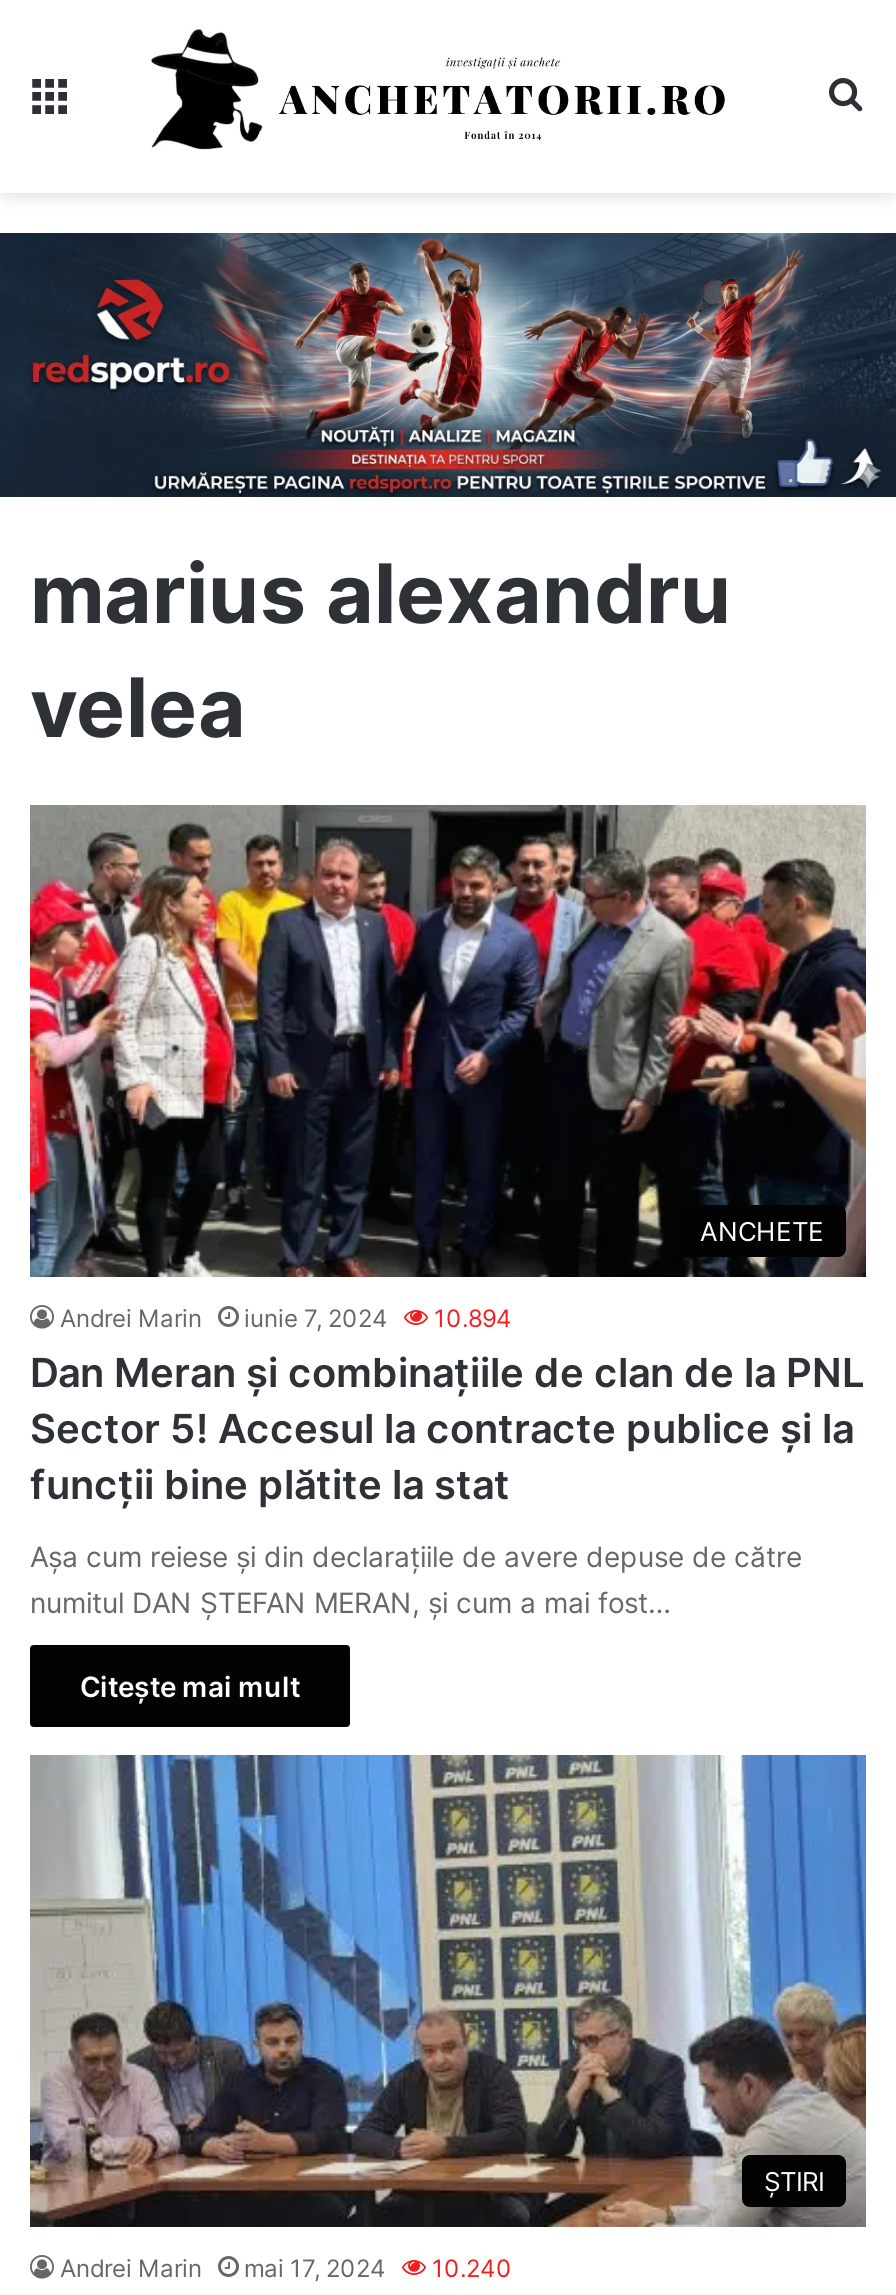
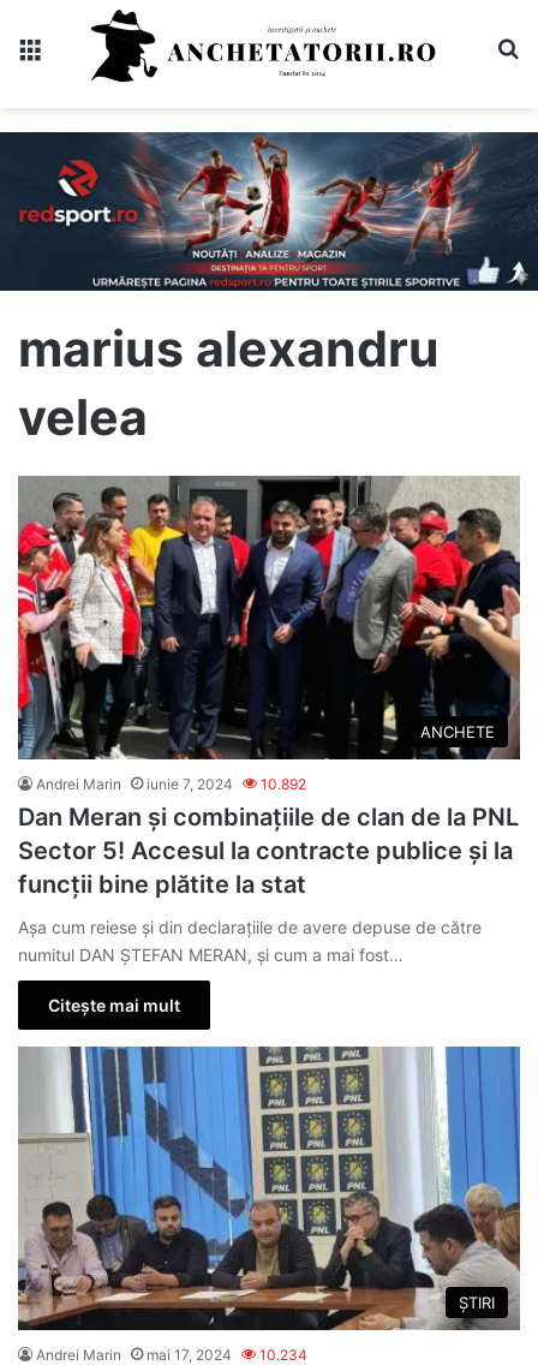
[60,1303,512,1333] Andrei Marin iunie 7, 2024 10.894 -> [36,775,306,793] Andrei Marin iunie 7, 2024 10.892
[60,2253,512,2283] Andrei Marin mai 17, 2024 10.240 -> [36,1346,307,1364] Andrei Marin mai 17, 2024 10.234

